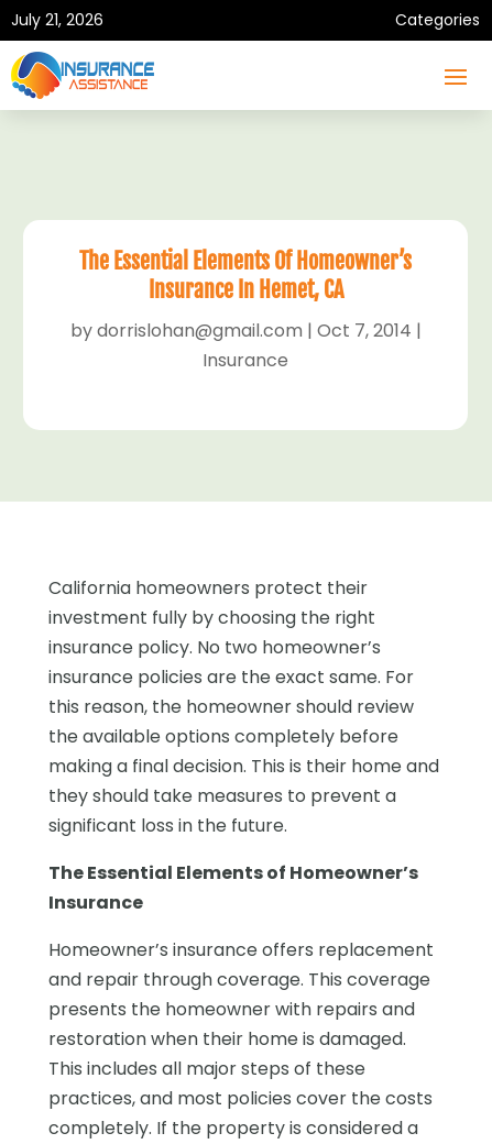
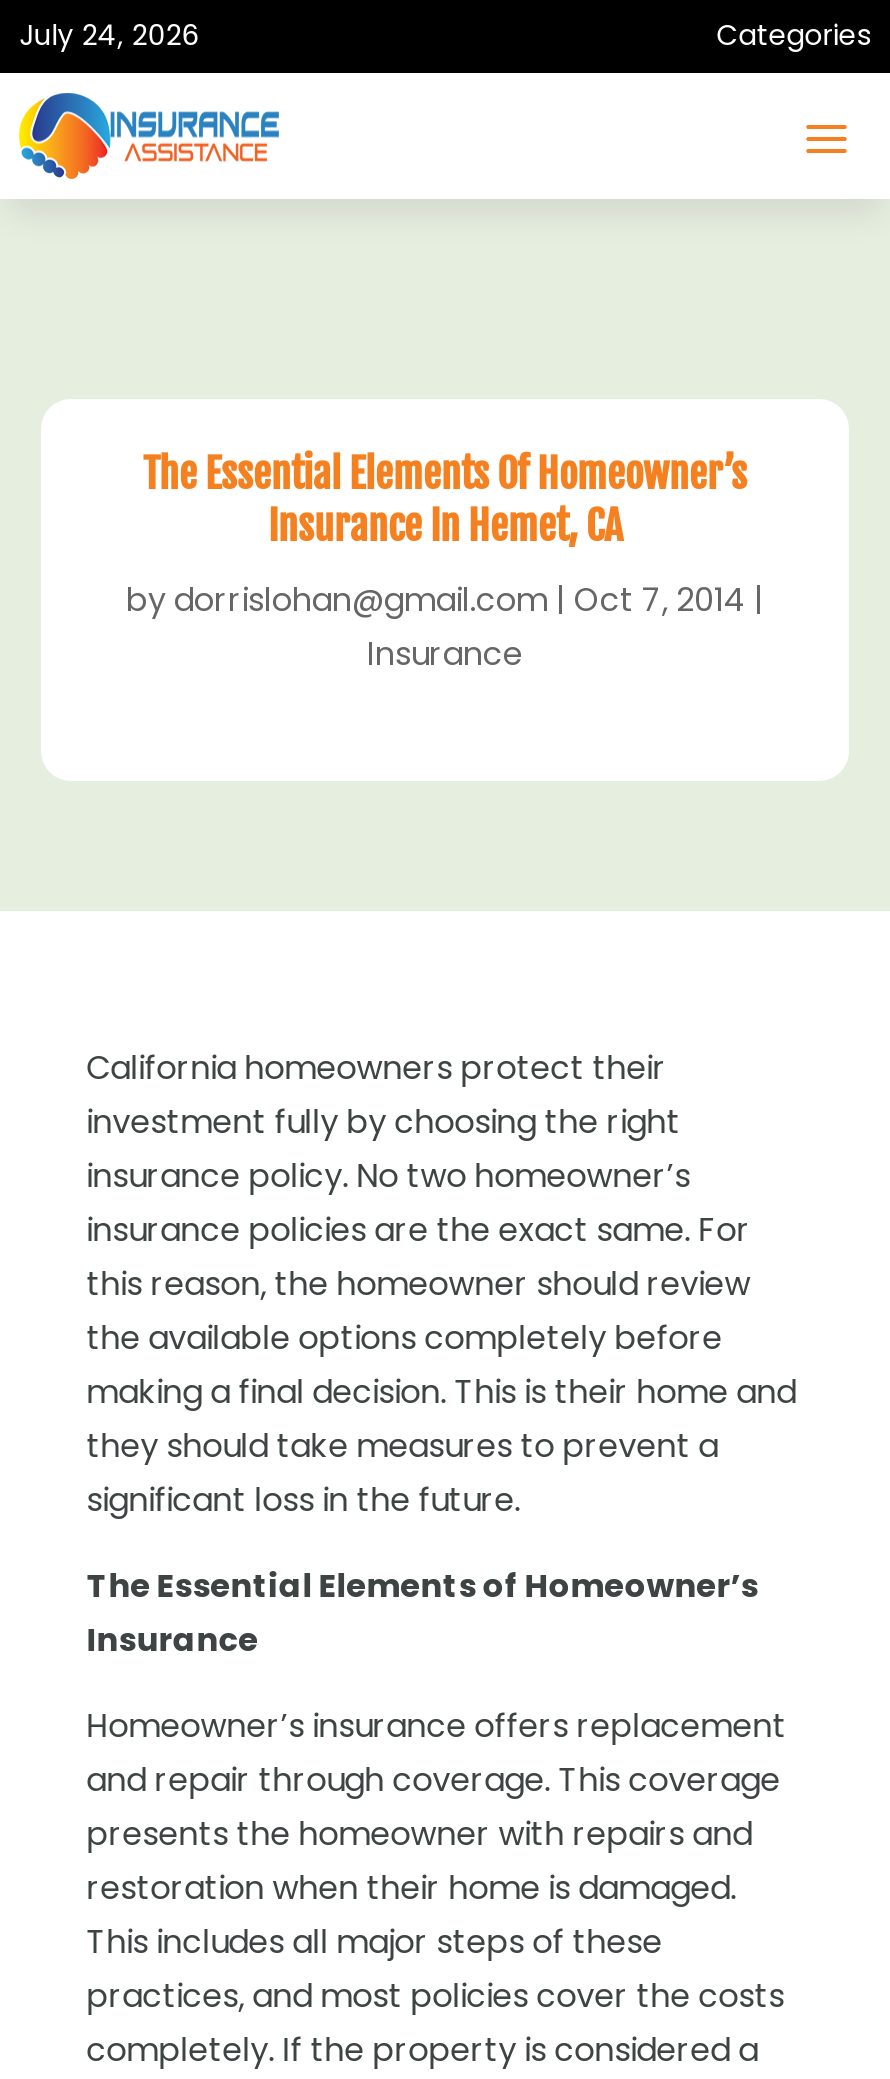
[11,9,104,31] July 21, 2026 -> [19,15,199,55] July 24, 2026

